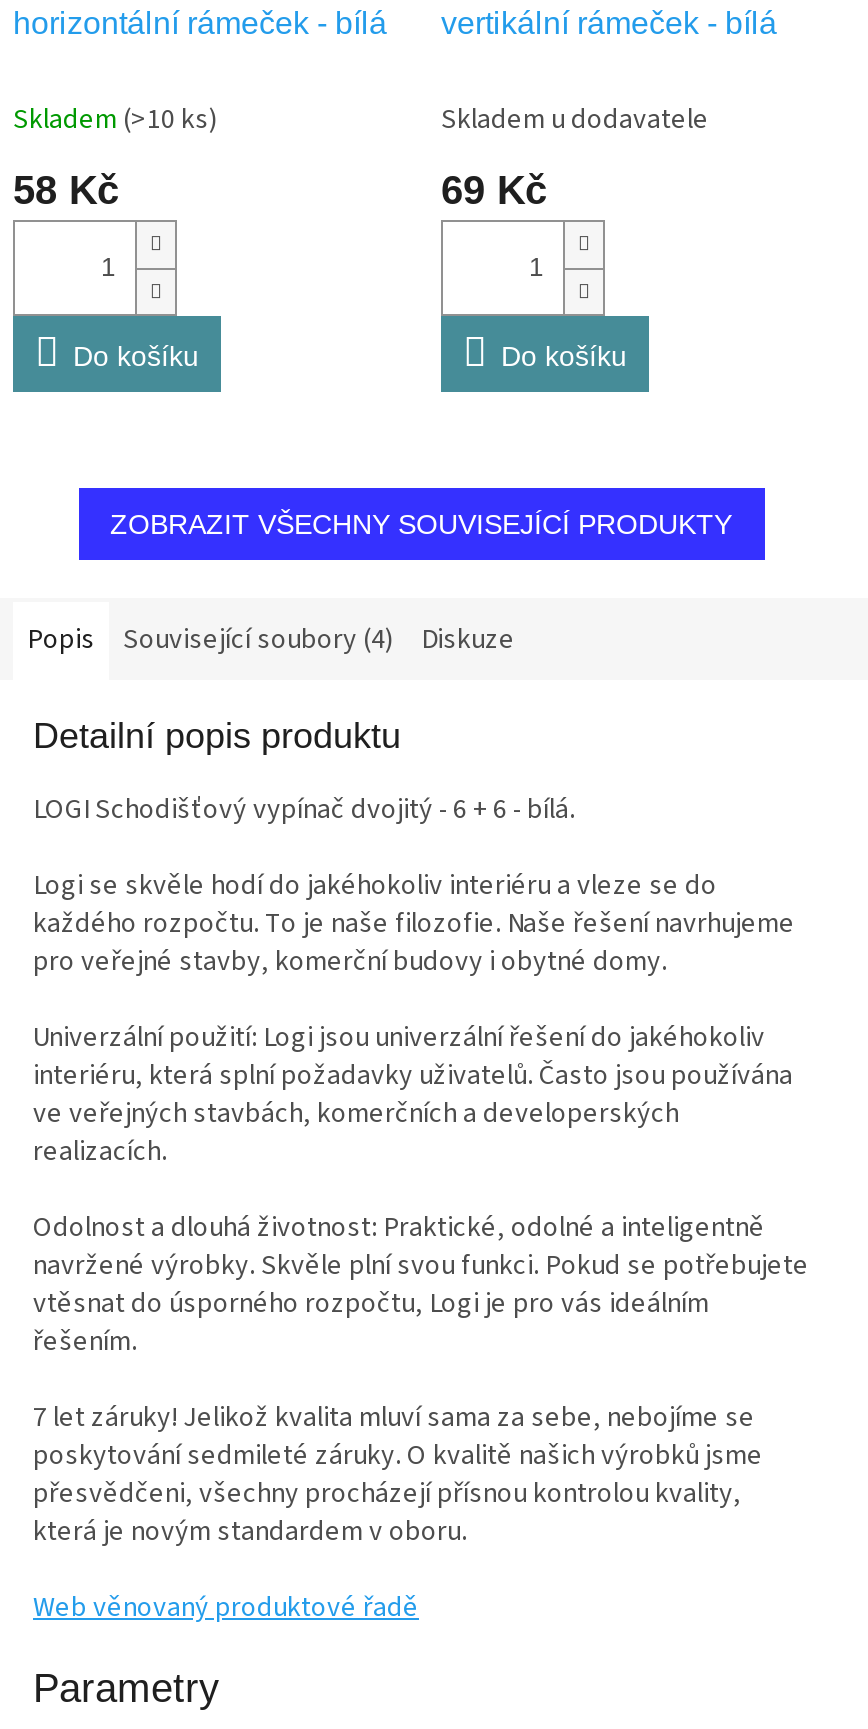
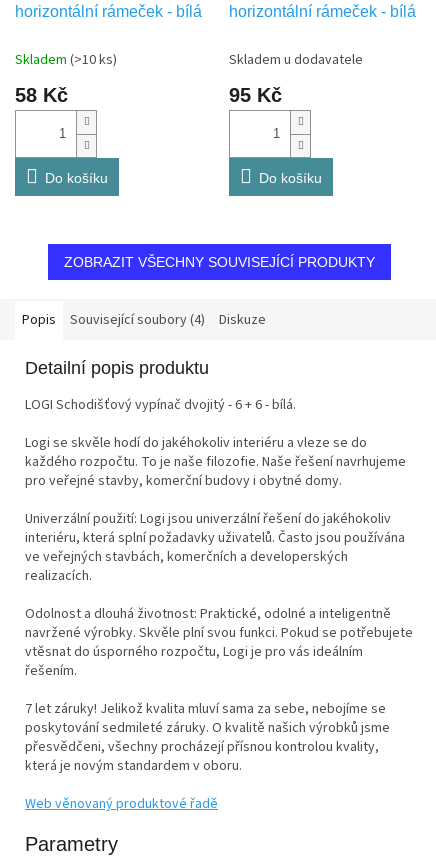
[441,5,777,39] vertikální rámeček - bílá -> [229,2,416,19] horizontální rámeček - bílá
[441,167,547,211] 69 Kč -> [229,83,282,105] 95 Kč

